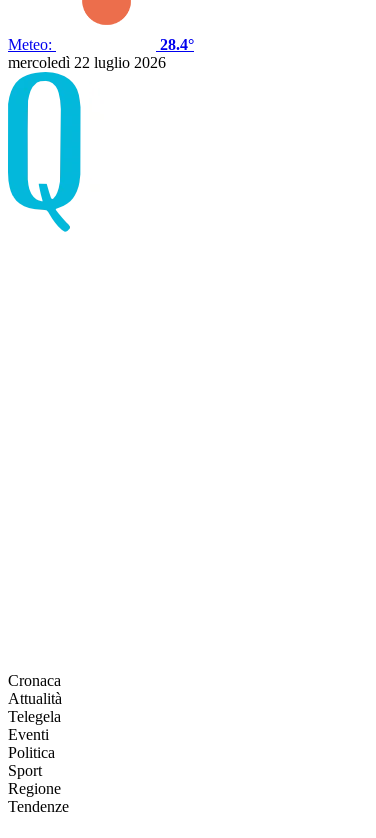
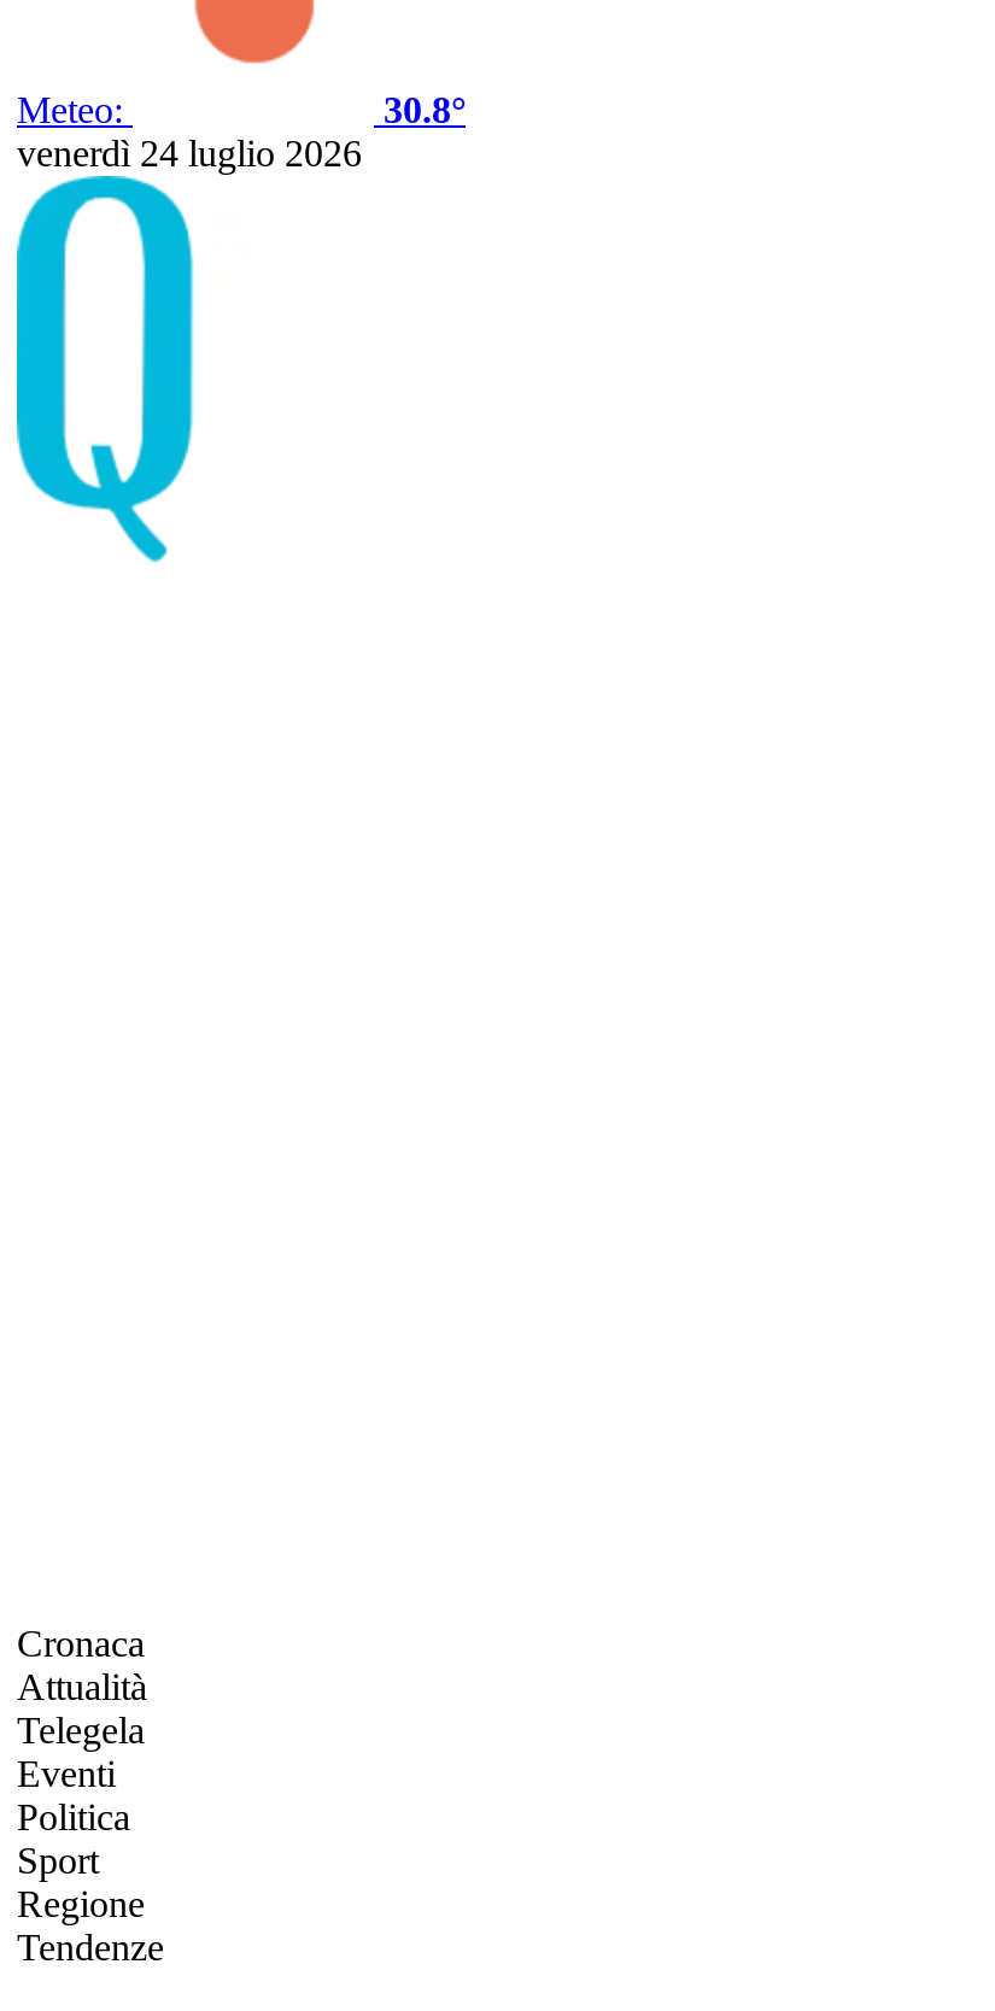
[160,36,194,53] 28.4° -> [384,89,466,130] 30.8°
[8,54,166,71] mercoledì 22 luglio 2026 -> [17,133,362,174] venerdì 24 luglio 2026

